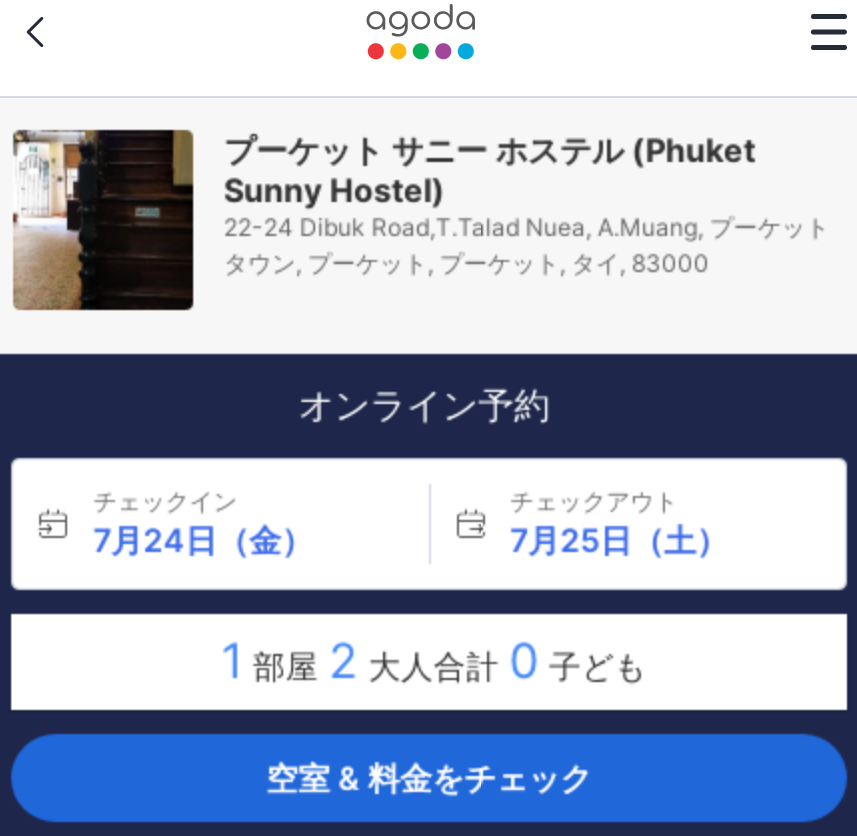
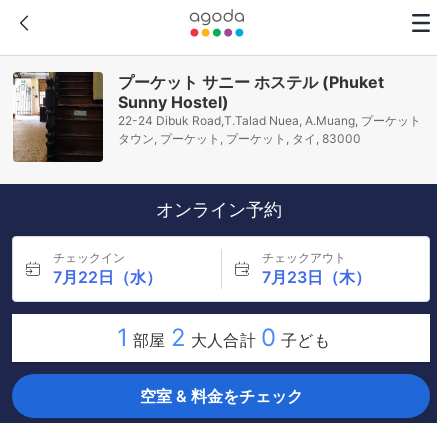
[93,520,313,560] 7月24日（金） -> [53,267,162,287] 7月22日（水）
[510,520,728,560] 7月25日（土） -> [261,267,370,287] 7月23日（木）

